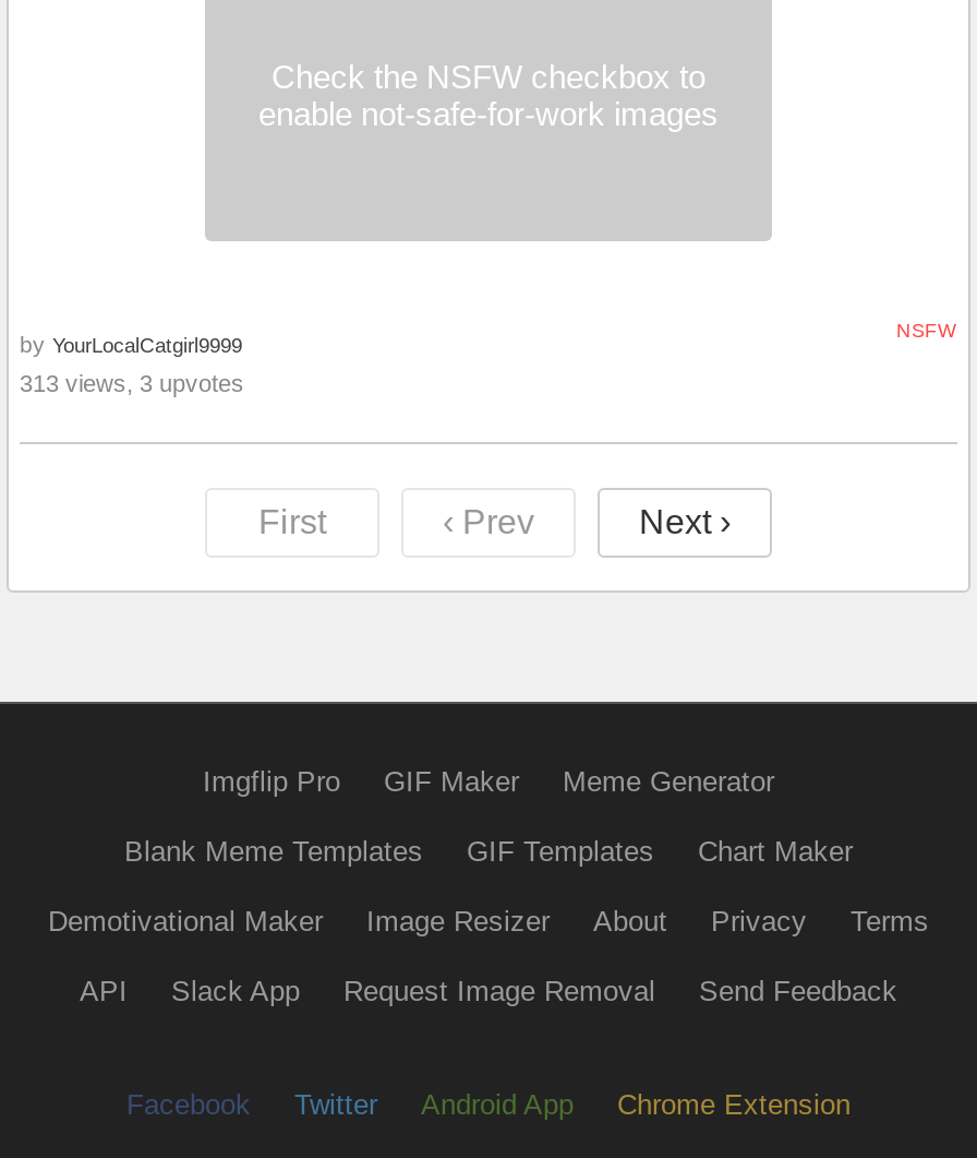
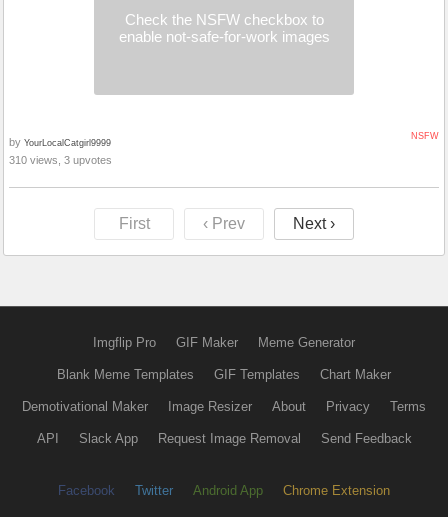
[20,370,244,396] 313 views, 3 upvotes -> [9,154,112,166] 310 views, 3 upvotes

